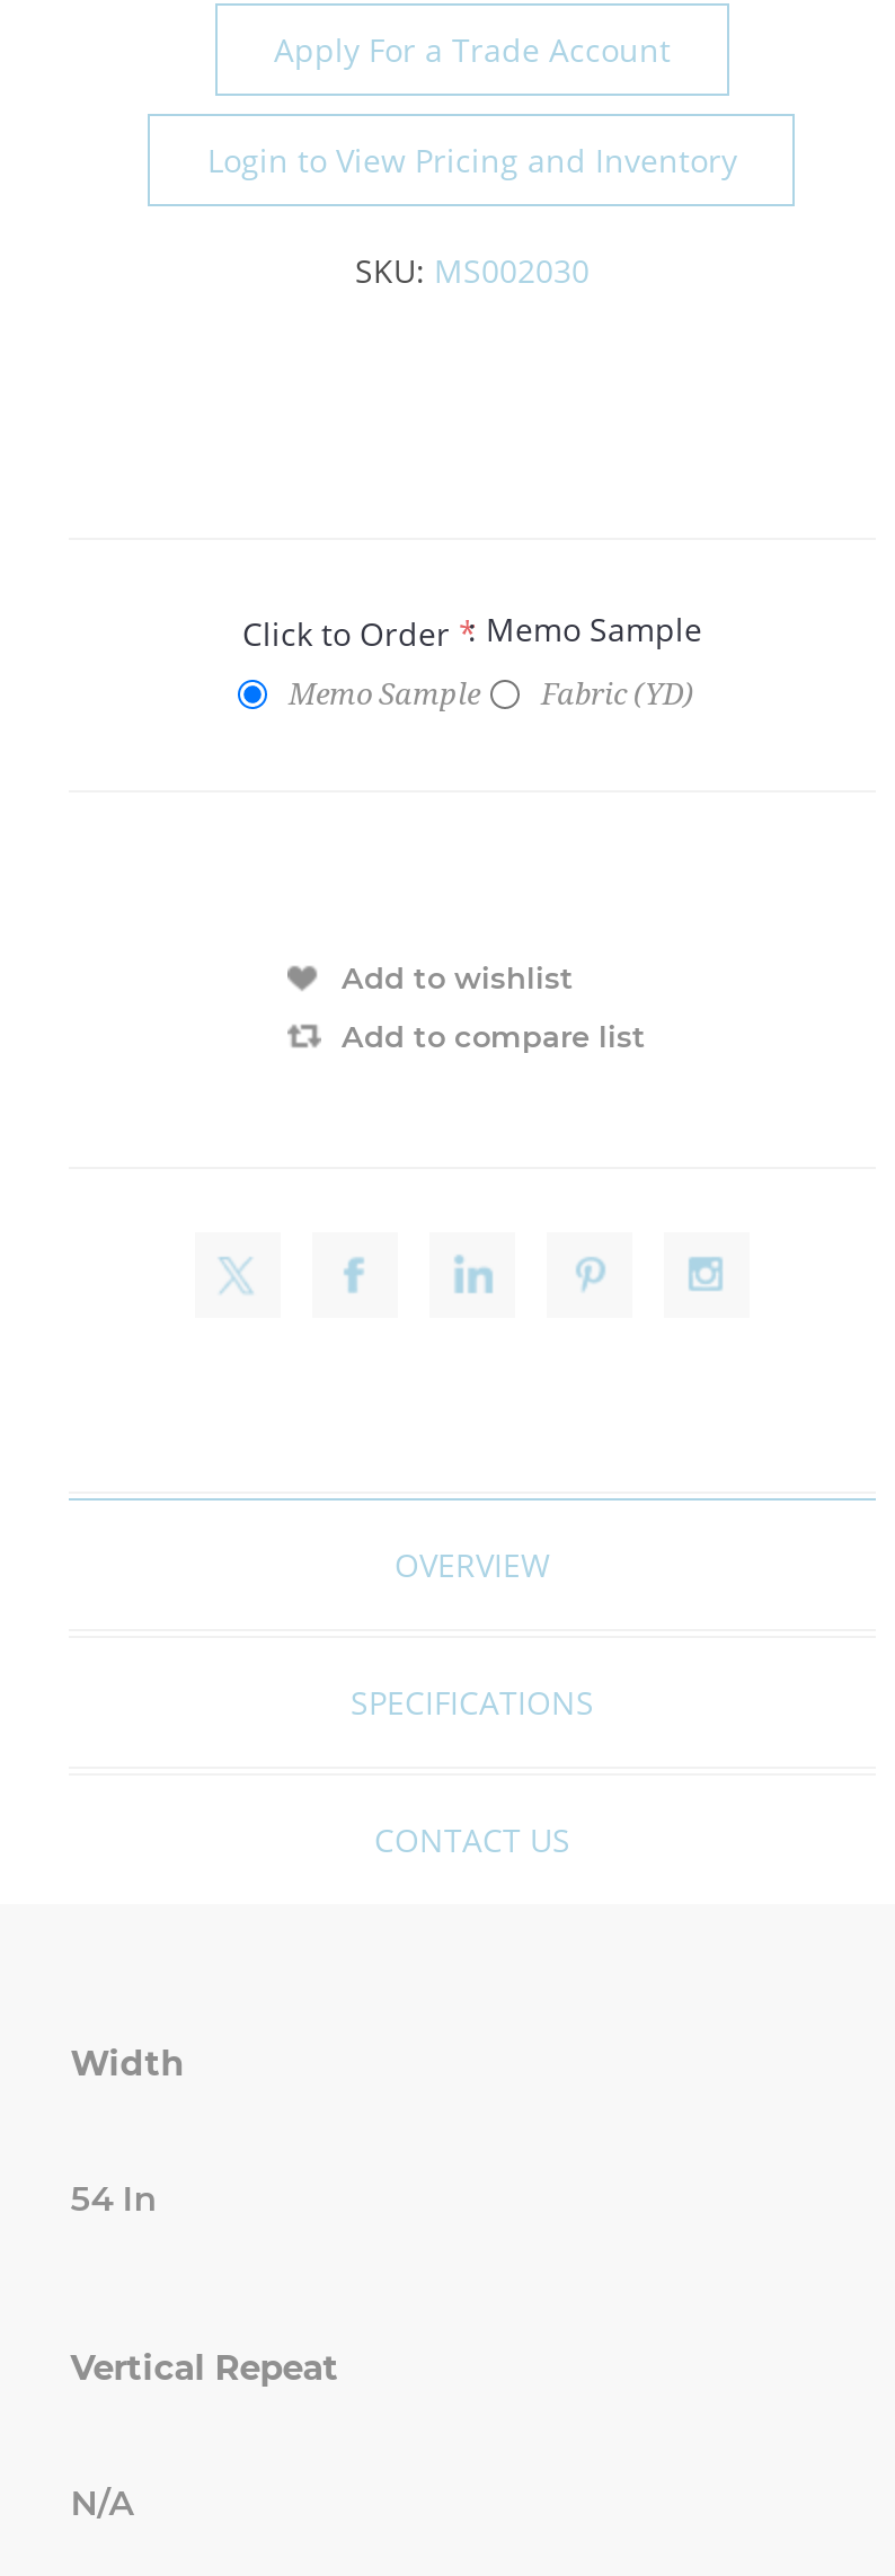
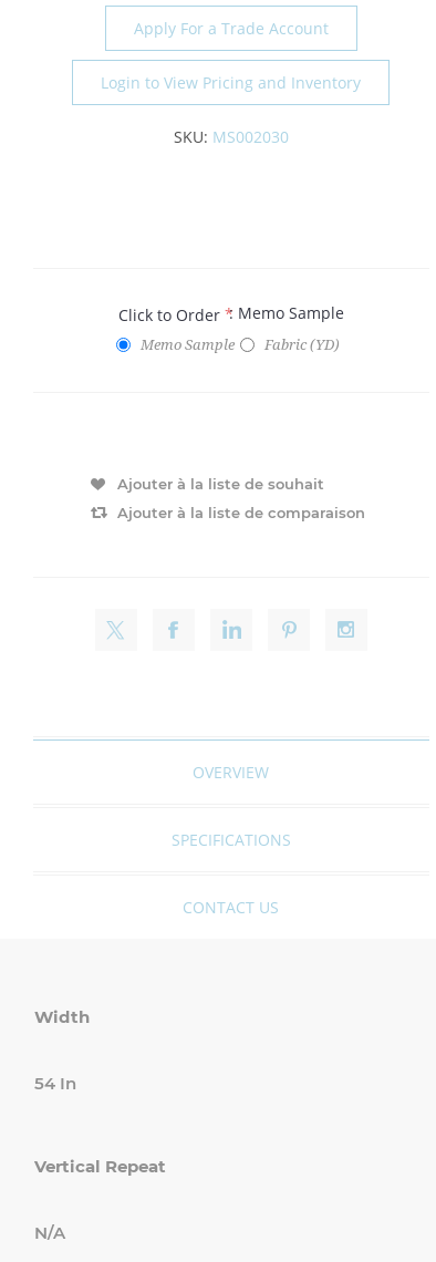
[342,961,574,997] Add to wishlist -> [118,475,325,493] Ajouter à la liste de souhait
[342,1019,646,1055] Add to compare list -> [118,504,366,522] Ajouter à la liste de comparaison

